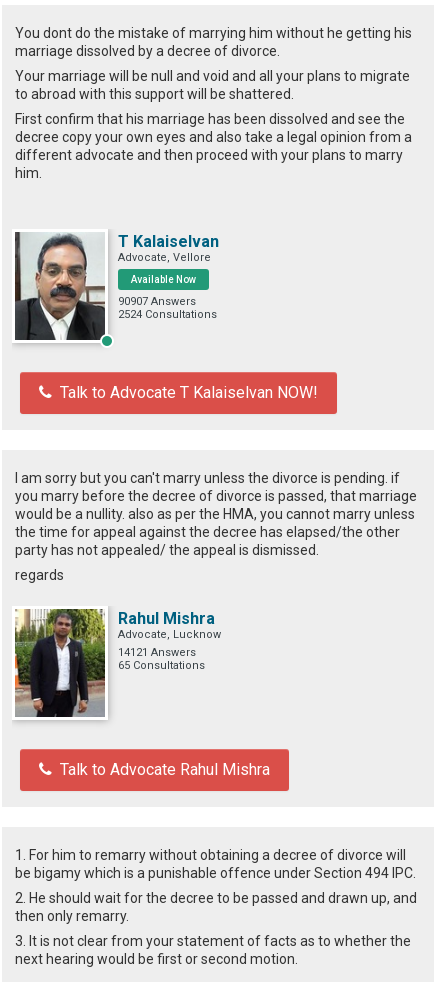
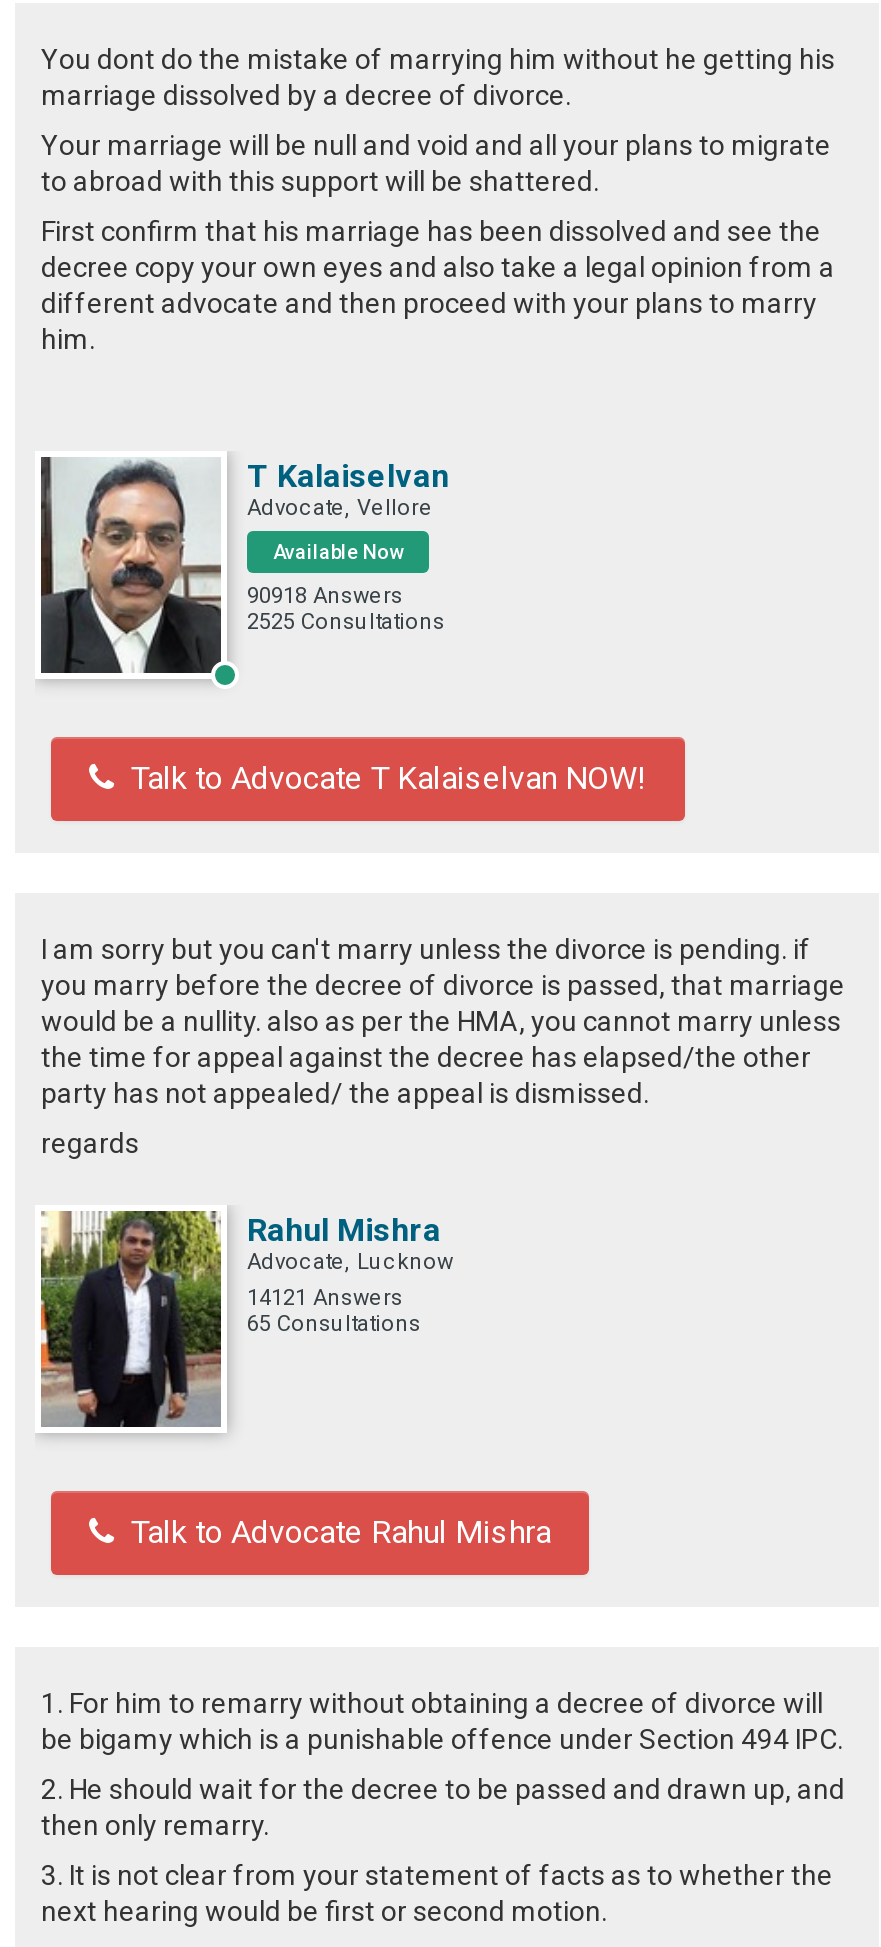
[118,295,196,308] 90907 Answers -> [247,582,403,608] 90918 Answers
[118,308,217,321] 2524 Consultations -> [247,608,445,634] 2525 Consultations

